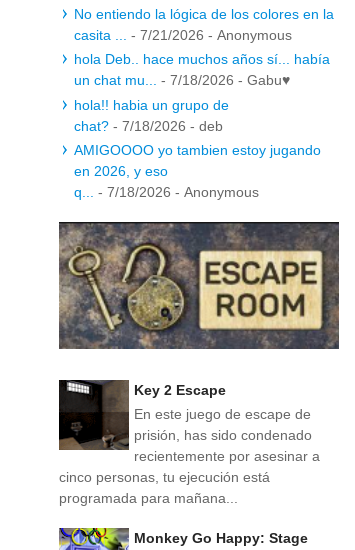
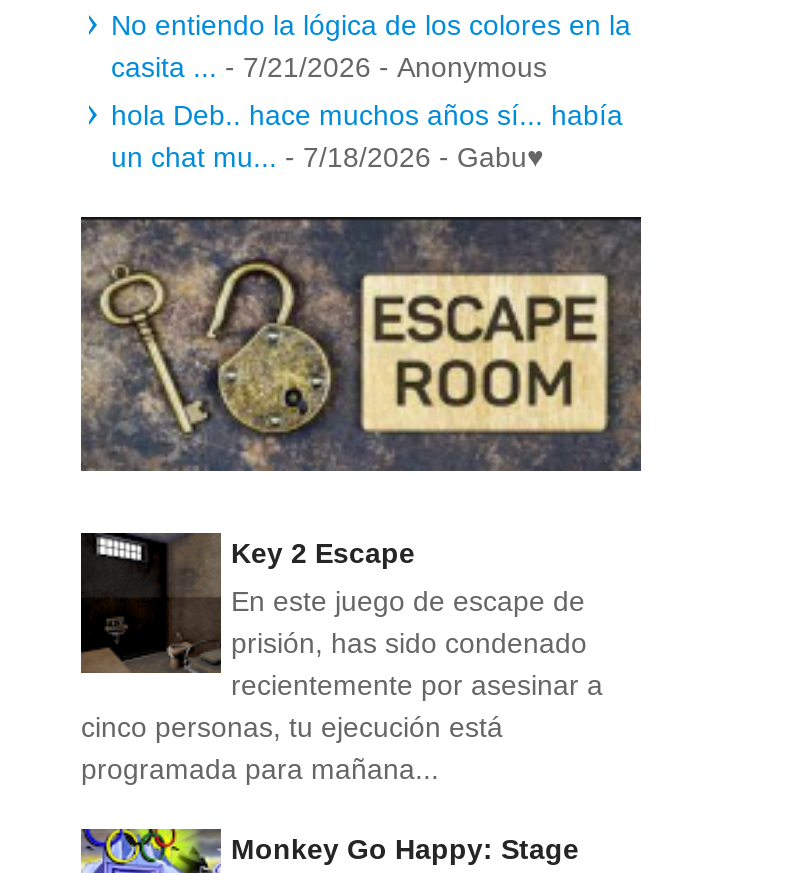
[74,97,321,200] hola!! habia un grupo de | chat? - 7/18/2026 - deb | AMIGOOOO yo tambien estoy jugando | en 2026, y eso | q... - 7/18/2026 - Anonymous -> none

